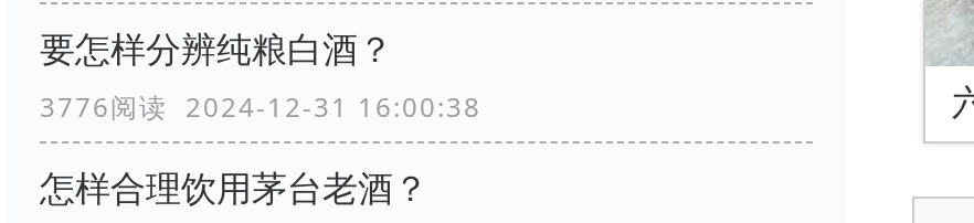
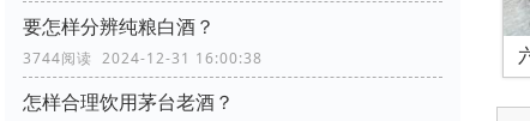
[40,89,481,126] 3776阅读 2024-12-31 16:00:38 -> [23,48,263,69] 3744阅读 2024-12-31 16:00:38

